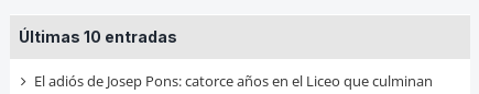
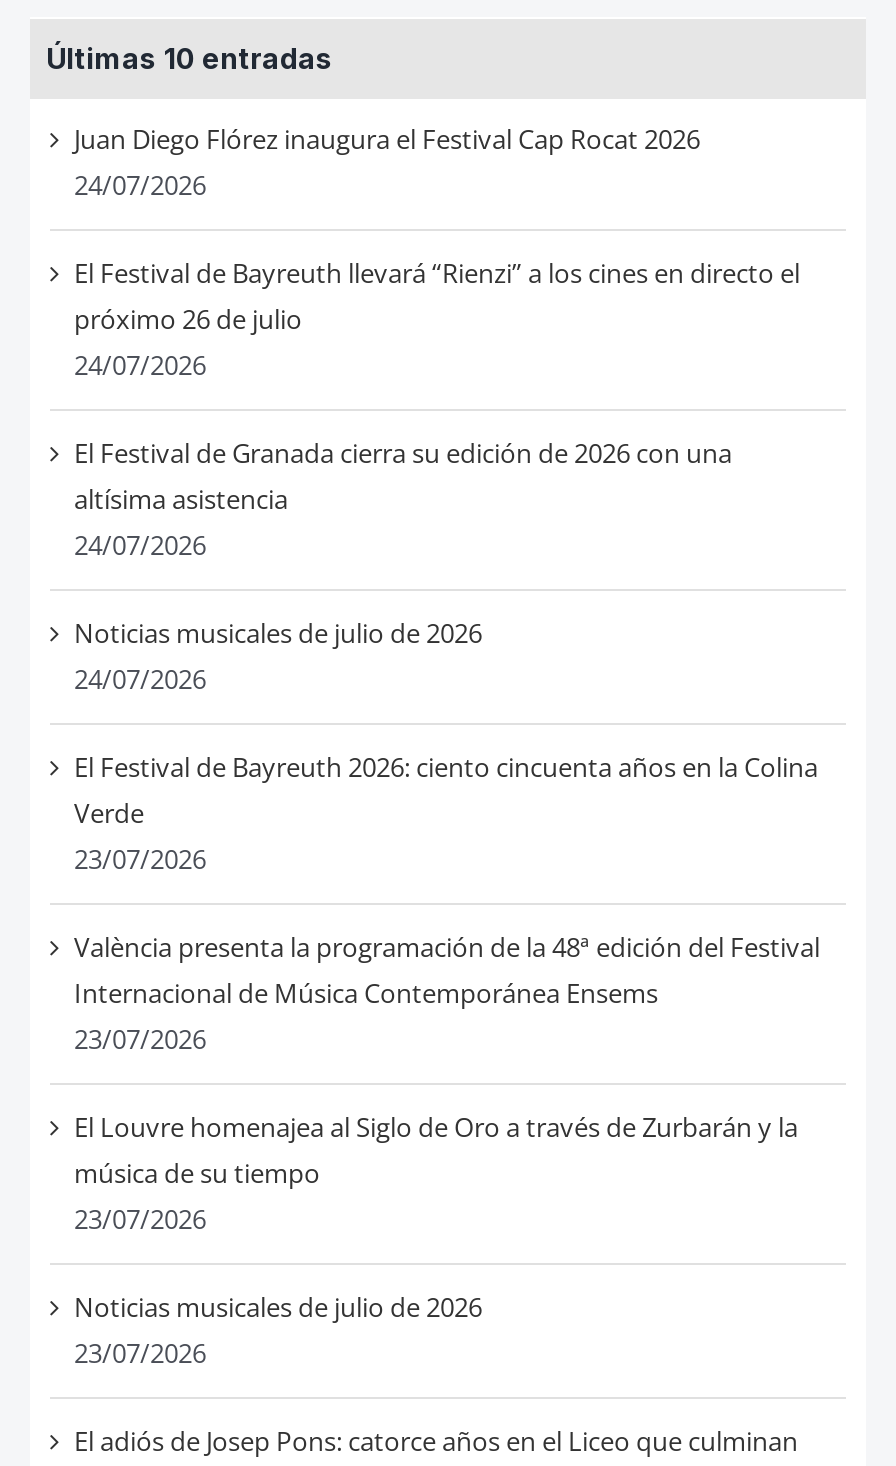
none -> [74,121,820,1371] Juan Diego Flórez inaugura el Festival Cap Rocat 2026 | 24/07/2026 | El Festival de Bayreuth llevará “Rienzi” a los cines en directo el | próximo 26 de julio | 24/07/2026 | El Festival de Granada cierra su edición de 2026 con una | altísima asistencia | 24/07/2026 | Noticias musicales de julio de 2026 | 24/07/2026 | El Festival de Bayreuth 2026: ciento cincuenta años en la Colina | Verde | 23/07/2026 | València presenta la programación de la 48ª edición del Festival | Internacional de Música Contemporánea Ensems | 23/07/2026 | El Louvre homenajea al Siglo de Oro a través de Zurbarán y la | música de su tiempo | 23/07/2026 | Noticias musicales de julio de 2026 | 23/07/2026

